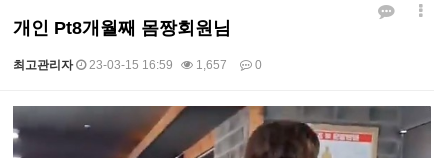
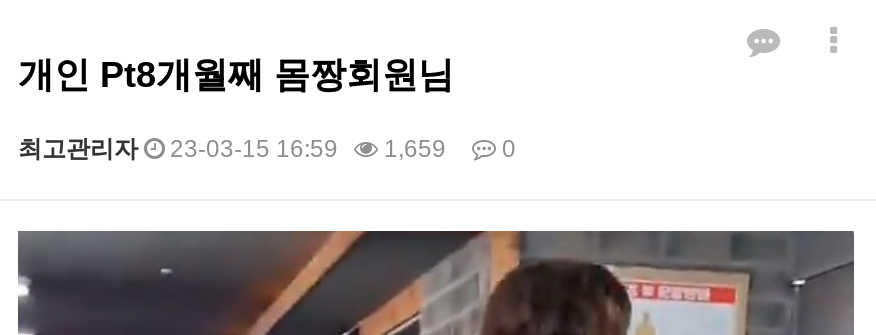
[13,58,262,72] 최고관리자 23-03-15 16:59 1,657 0 -> [18,135,516,163] 최고관리자 23-03-15 16:59 1,659 0

